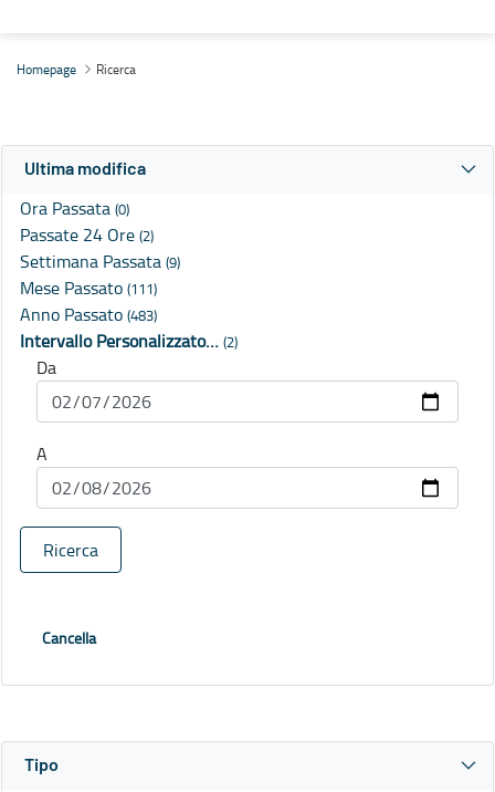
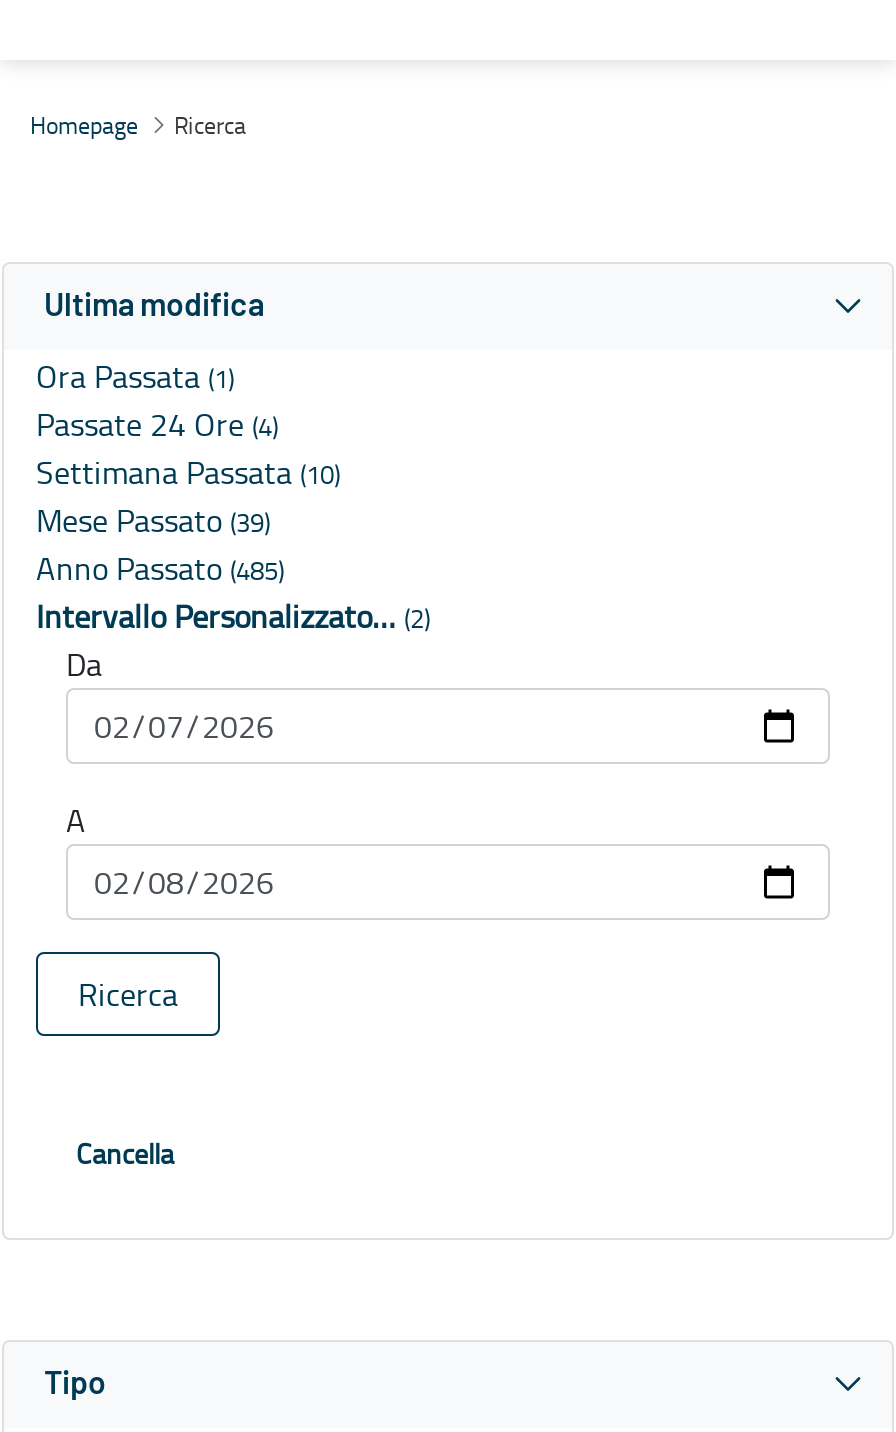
[20,196,129,220] Ora Passata (0) -> [36,355,234,399] Ora Passata (1)
[20,223,154,247] Passate 24 Ore (2) -> [36,403,278,447] Passate 24 Ore (4)
[20,249,180,274] Settimana Passata (9) -> [36,451,340,495] Settimana Passata (10)
[20,276,157,300] Mese Passato (111) -> [36,499,270,543] Mese Passato (39)
[20,302,157,327] Anno Passato (483) -> [36,547,284,591] Anno Passato (485)

